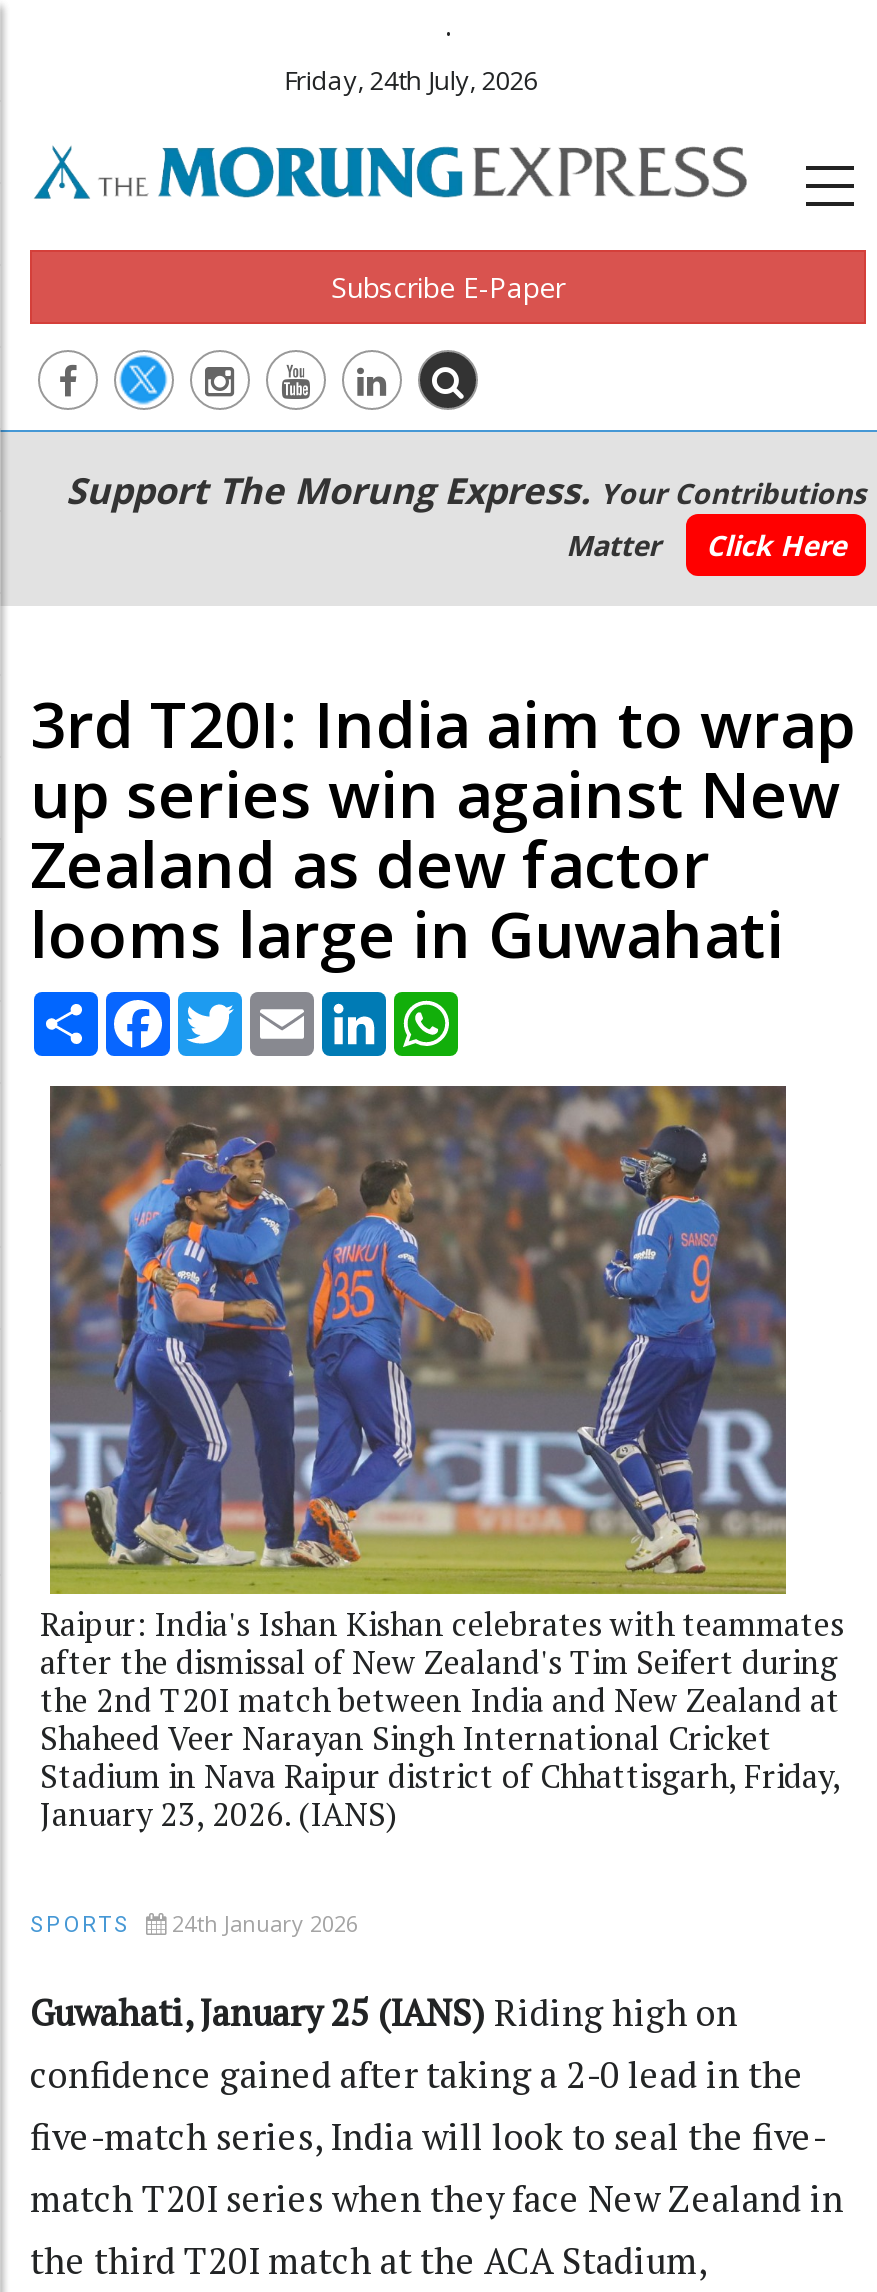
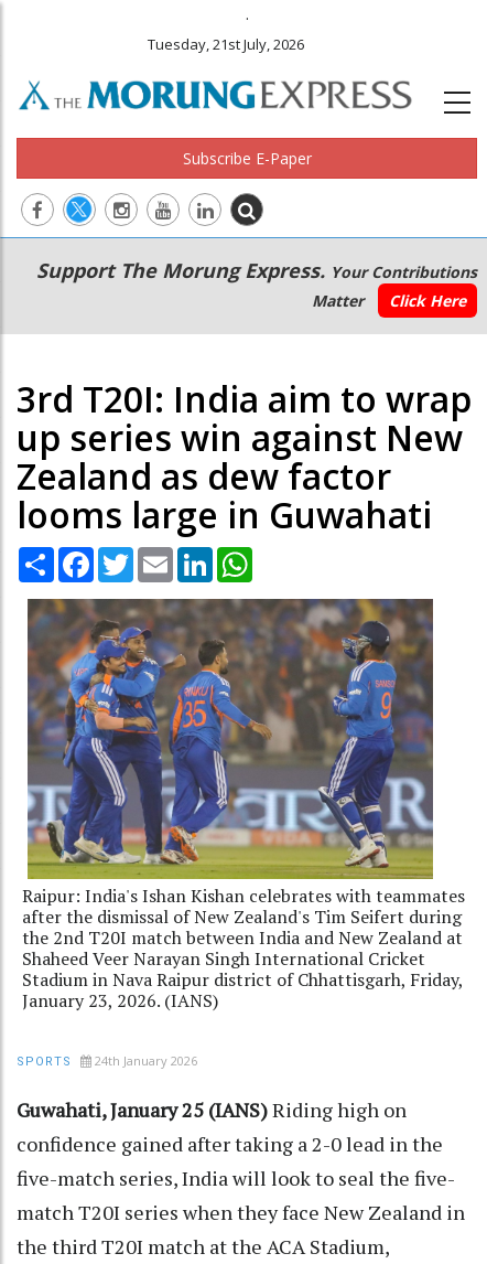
[284,62,538,98] Friday, 24th July, 2026 -> [148,34,304,54] Tuesday, 21st July, 2026

